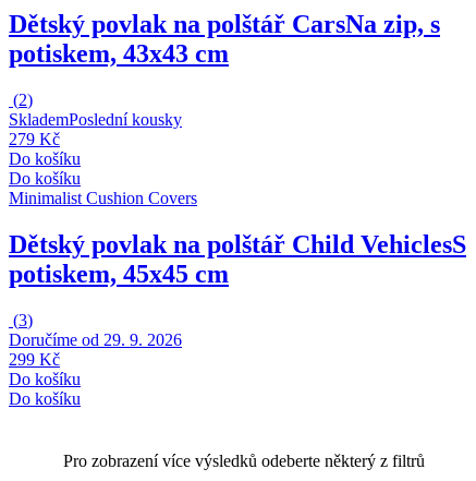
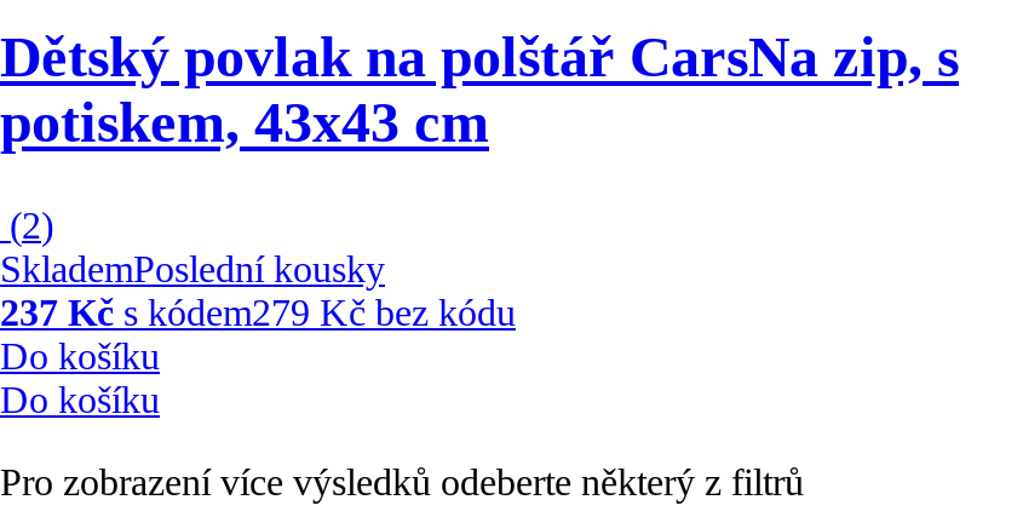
[9,130,466,368] 279 Kč | Do košíku | Do košíku | Minimalist Cushion Covers | Dětský povlak na polštář Child VehiclesS | potiskem, 45x45 cm | (3) | Doručíme od 29. 9. 2026 | 299 Kč -> [0,293,516,334] 237 Kč s kódem279 Kč bez kódu

